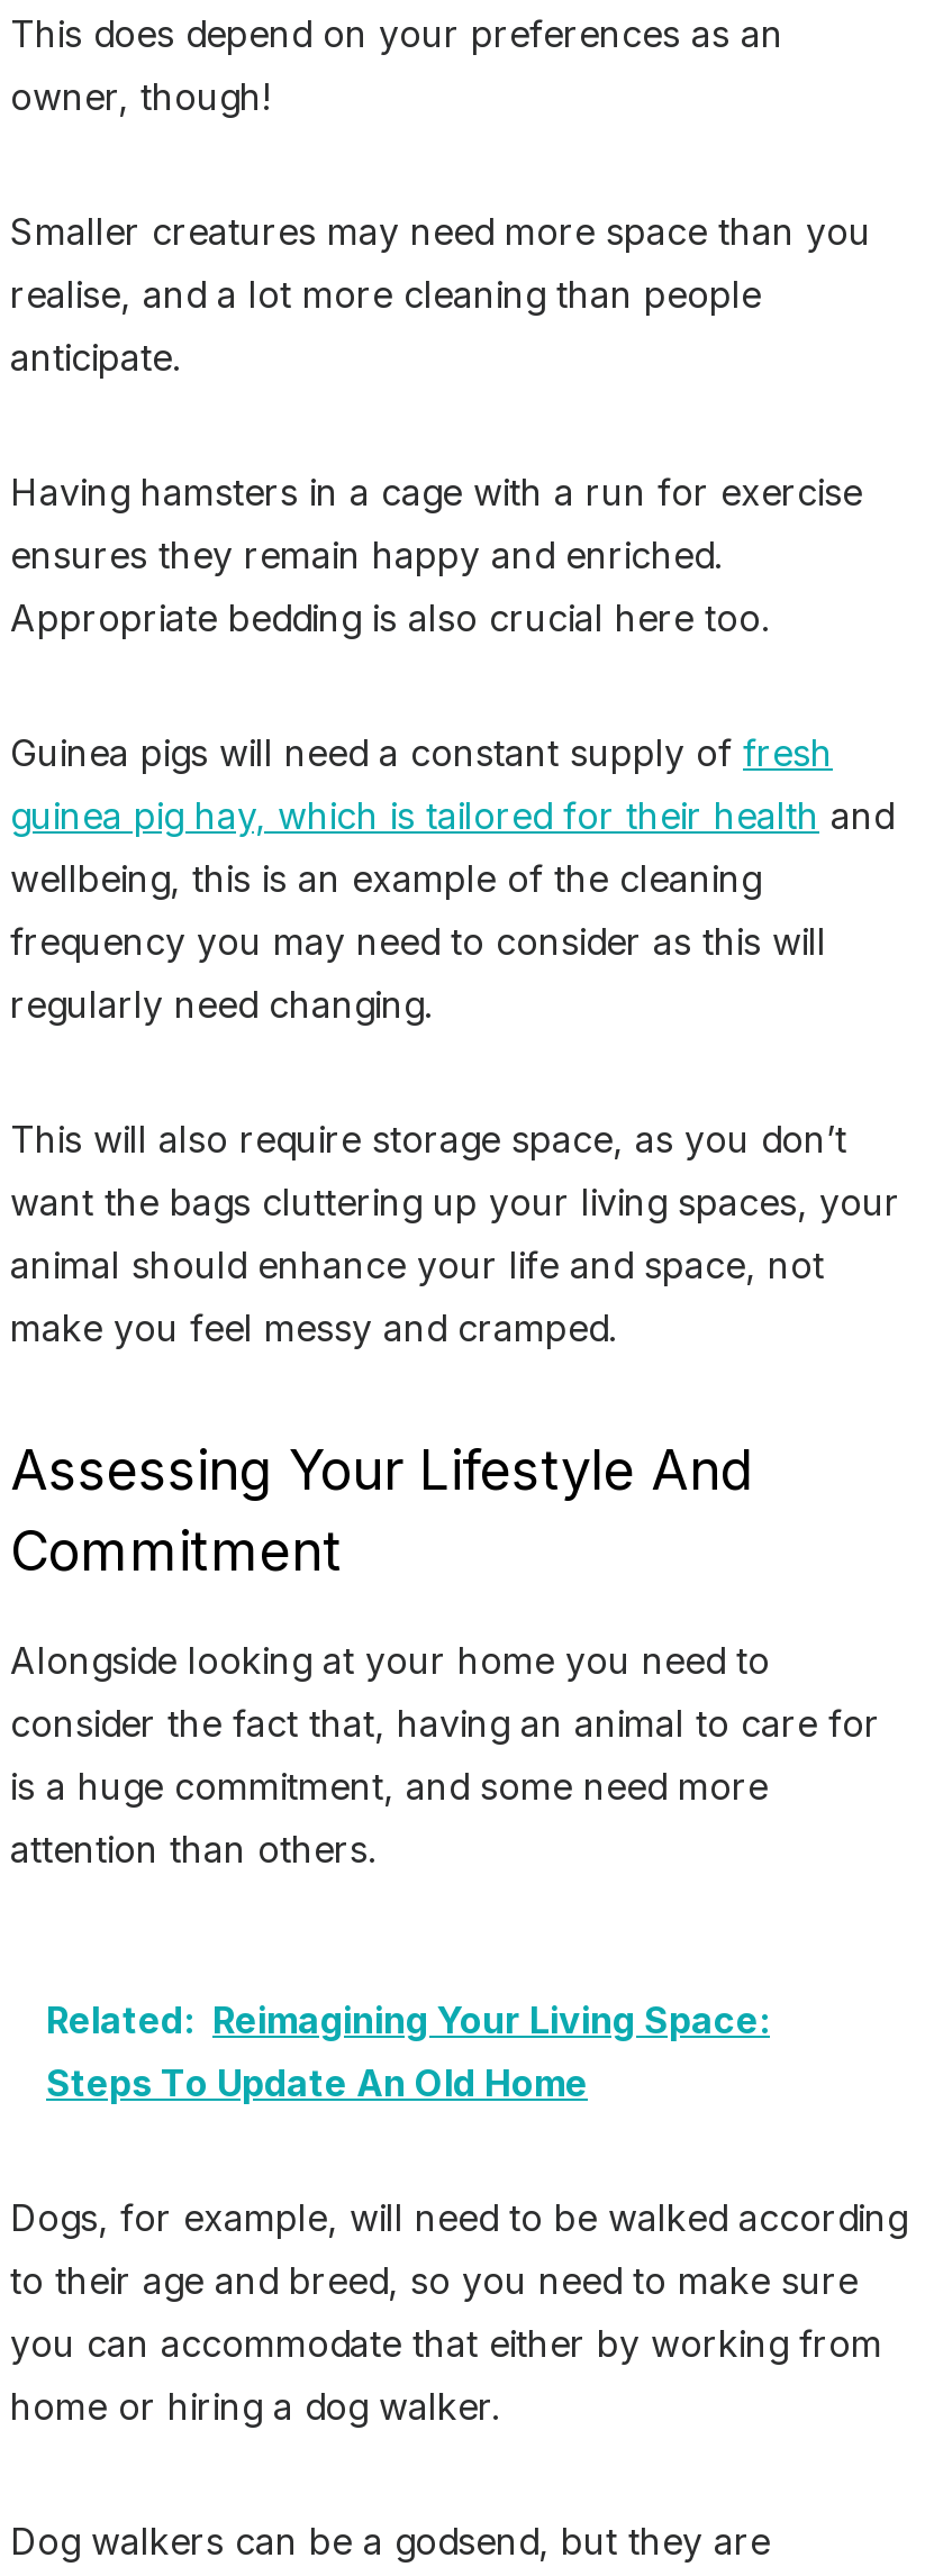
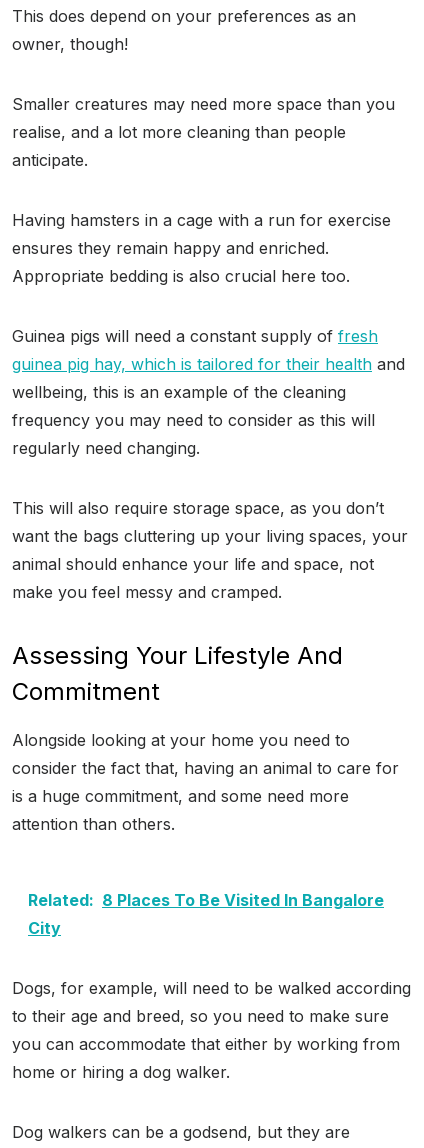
[46,1998,770,2106] Related: Reimagining Your Living Space: | Steps To Update An Old Home -> [28,890,384,938] Related: 8 Places To Be Visited In Bangalore | City

